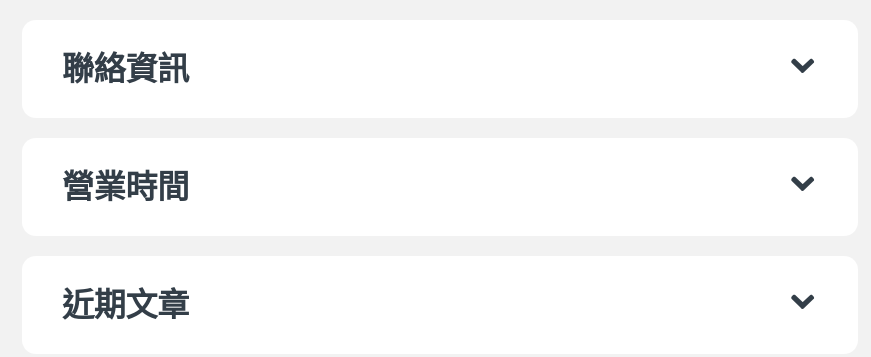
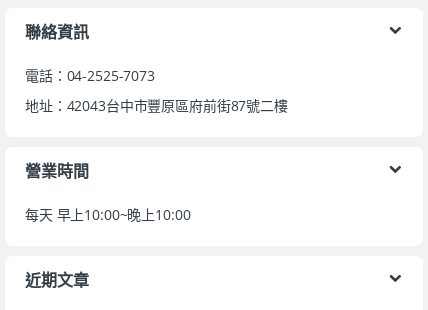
none -> [25,66,288,115] 電話：04-2525-7073 | 地址：42043台中市豐原區府前街87號二樓
none -> [25,205,190,224] 每天 早上10:00~晚上10:00

